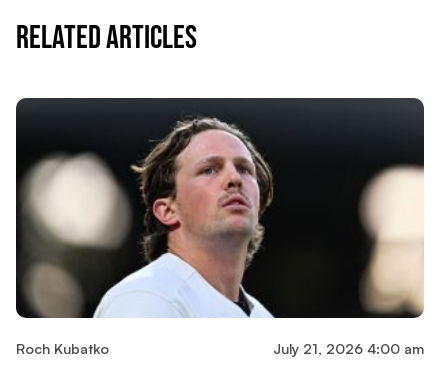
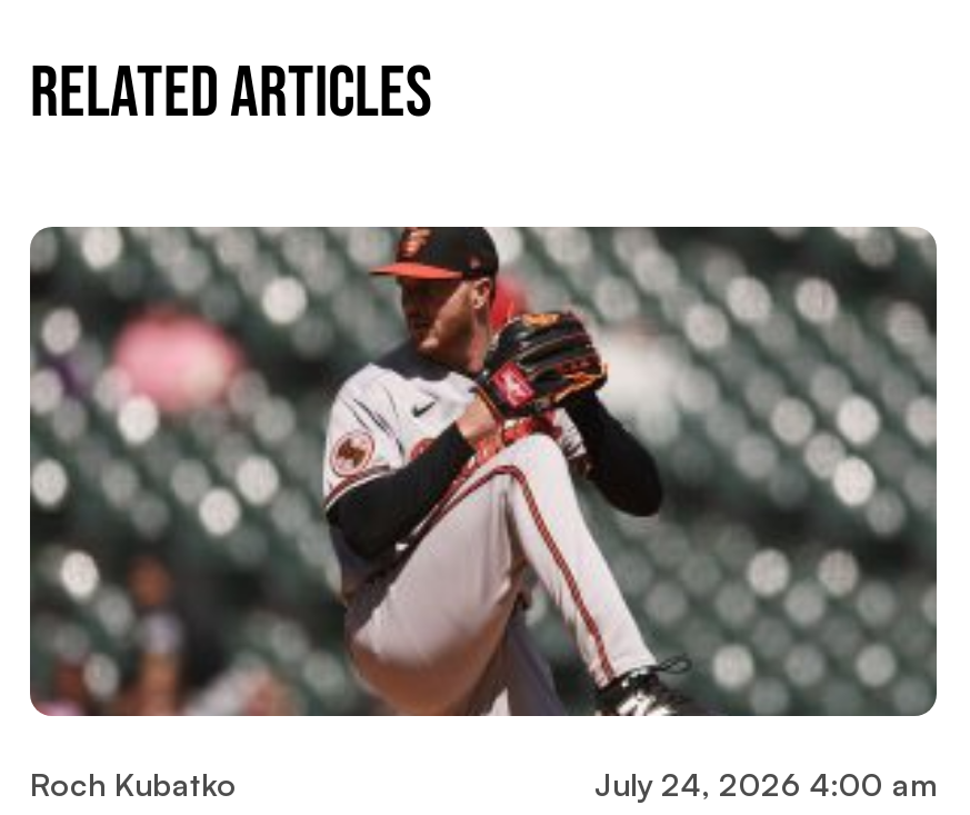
[16,97,424,356] [image] | July 21, 2026 4:00 am -> [28,225,939,802] [image] | July 24, 2026 4:00 am

